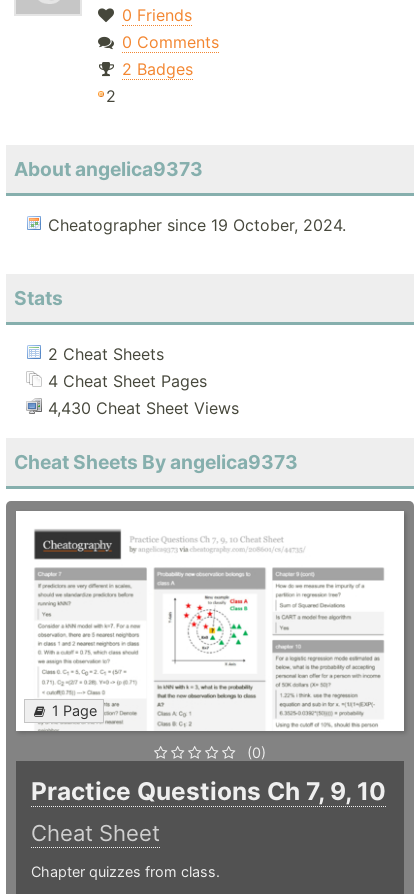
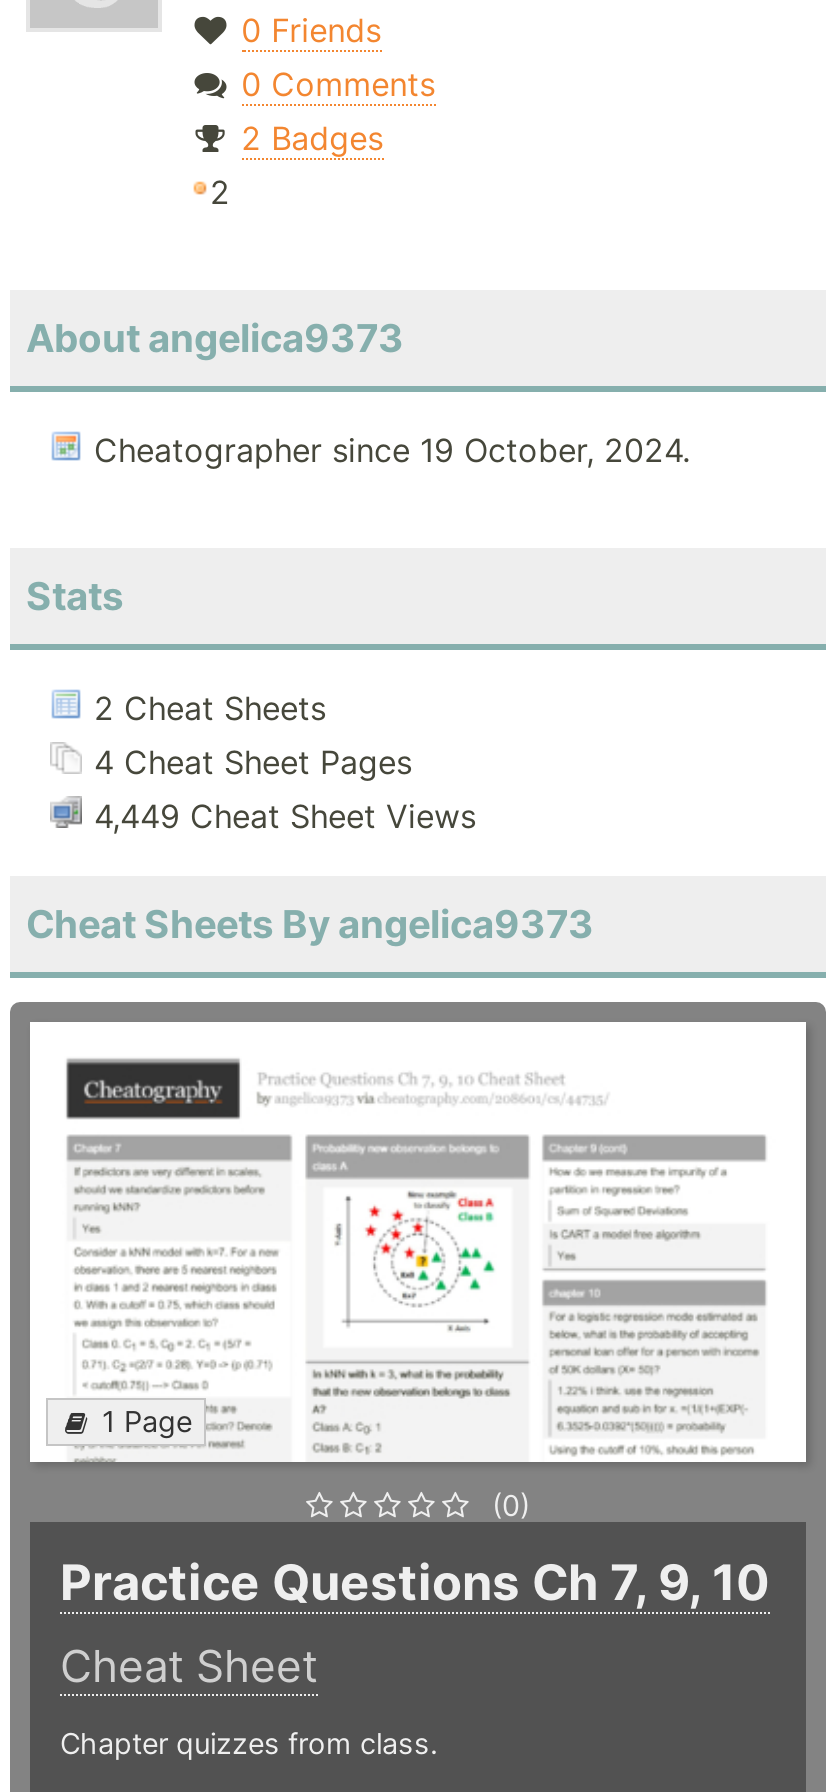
[48,398,239,418] 4,430 Cheat Sheet Views -> [94,796,476,836] 4,449 Cheat Sheet Views

